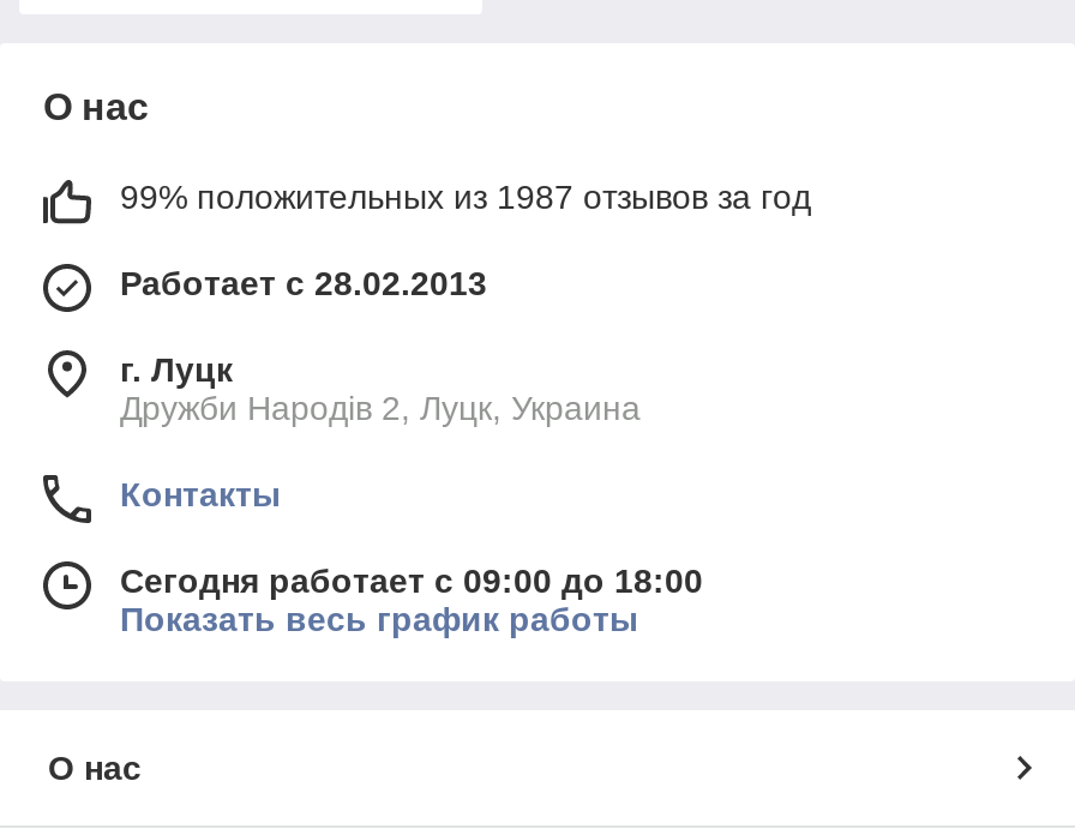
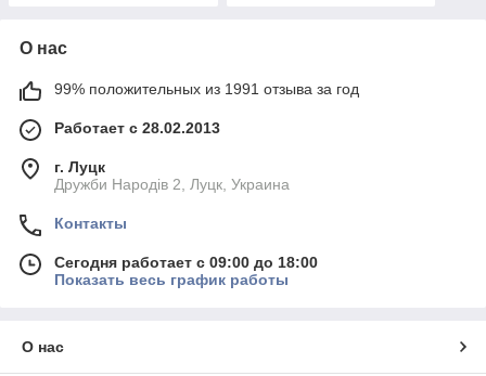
[120,179,811,217] 99% положительных из 1987 отзывов за год -> [54,81,359,98] 99% положительных из 1991 отзыва за год

